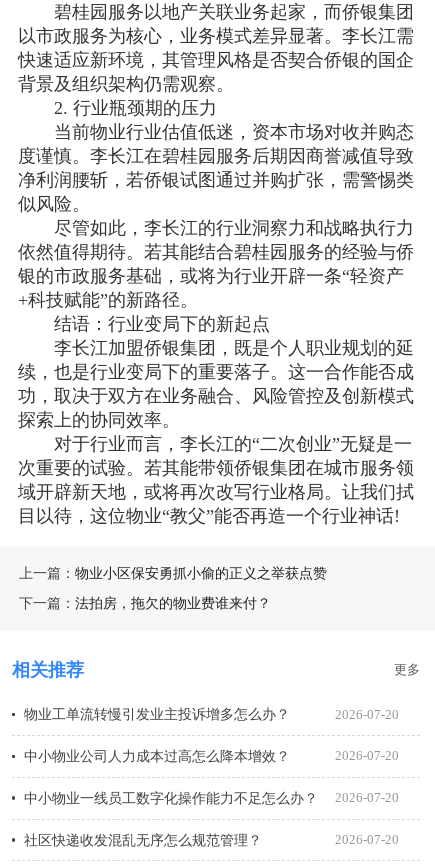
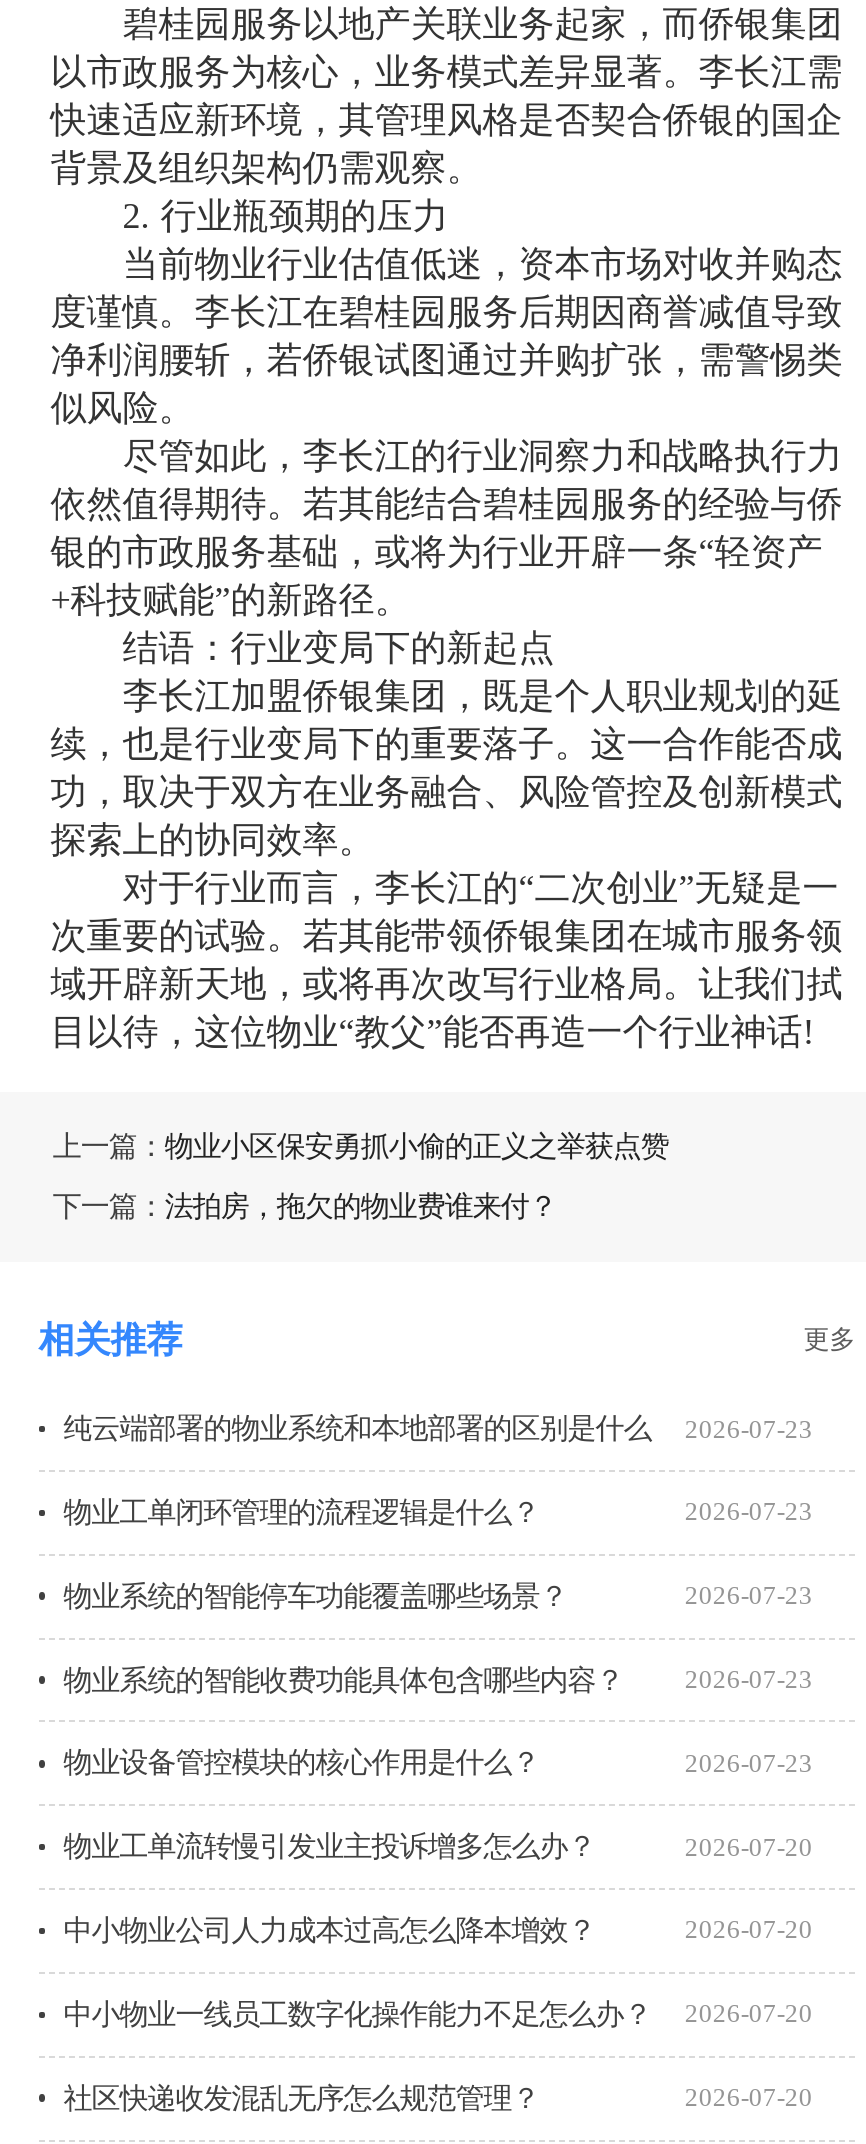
none -> [63,1412,813,1779] 纯云端部署的物业系统和本地部署的区别是什么 | 2026-07-23 | 物业工单闭环管理的流程逻辑是什么？ | 2026-07-23 | 物业系统的智能停车功能覆盖哪些场景？ | 2026-07-23 | 物业系统的智能收费功能具体包含哪些内容？ | 2026-07-23 | 物业设备管控模块的核心作用是什么？ | 2026-07-23

